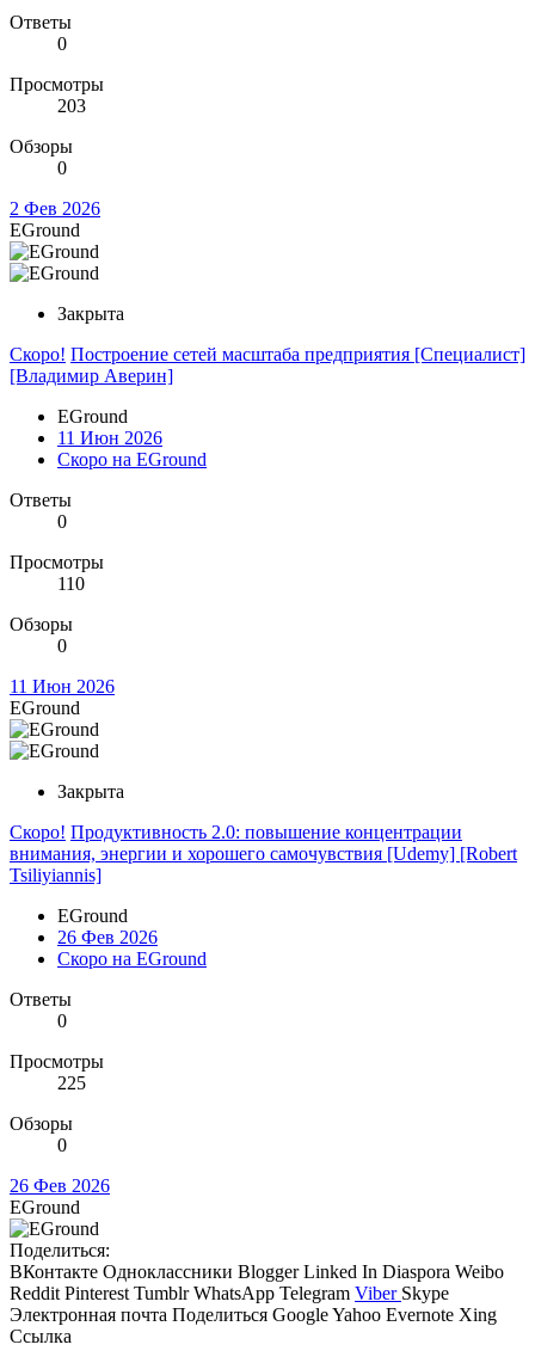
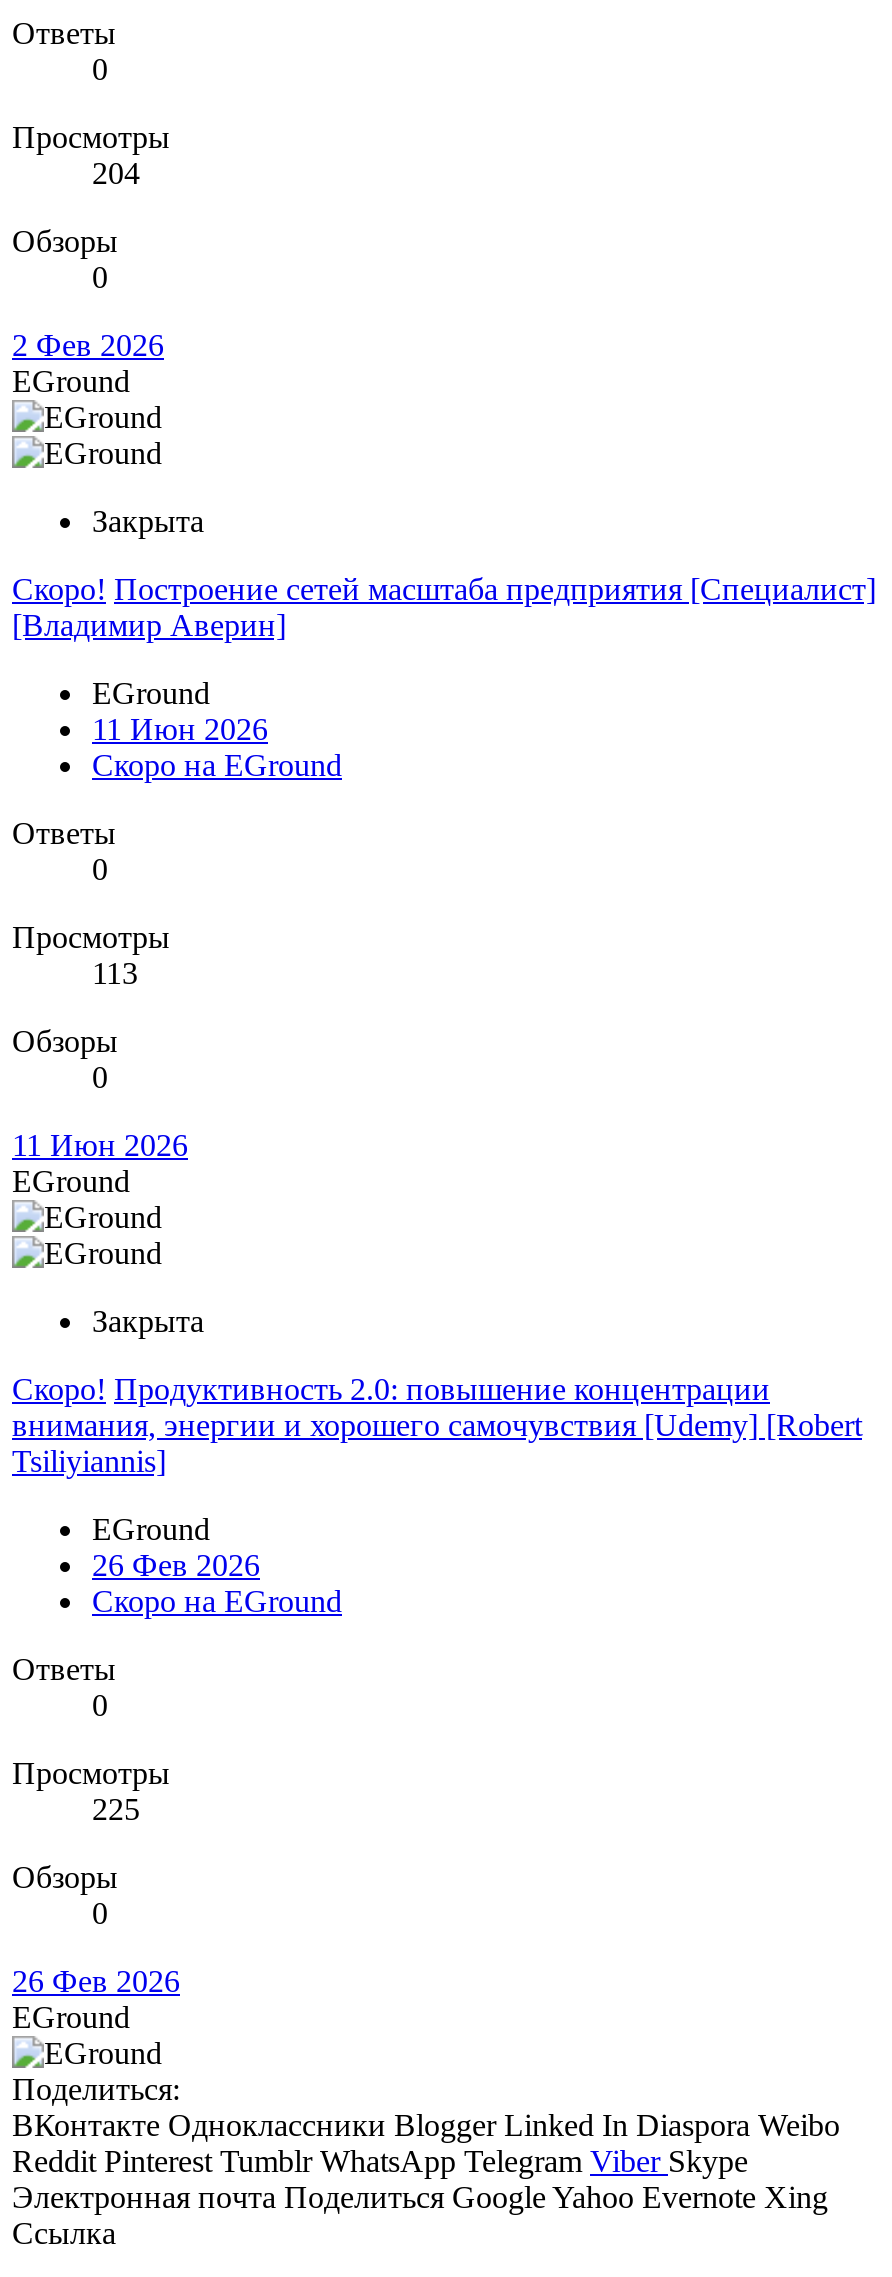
[57,96,86,116] 203 -> [92,157,140,191] 204
[57,574,85,594] 110 -> [92,957,138,991] 113

